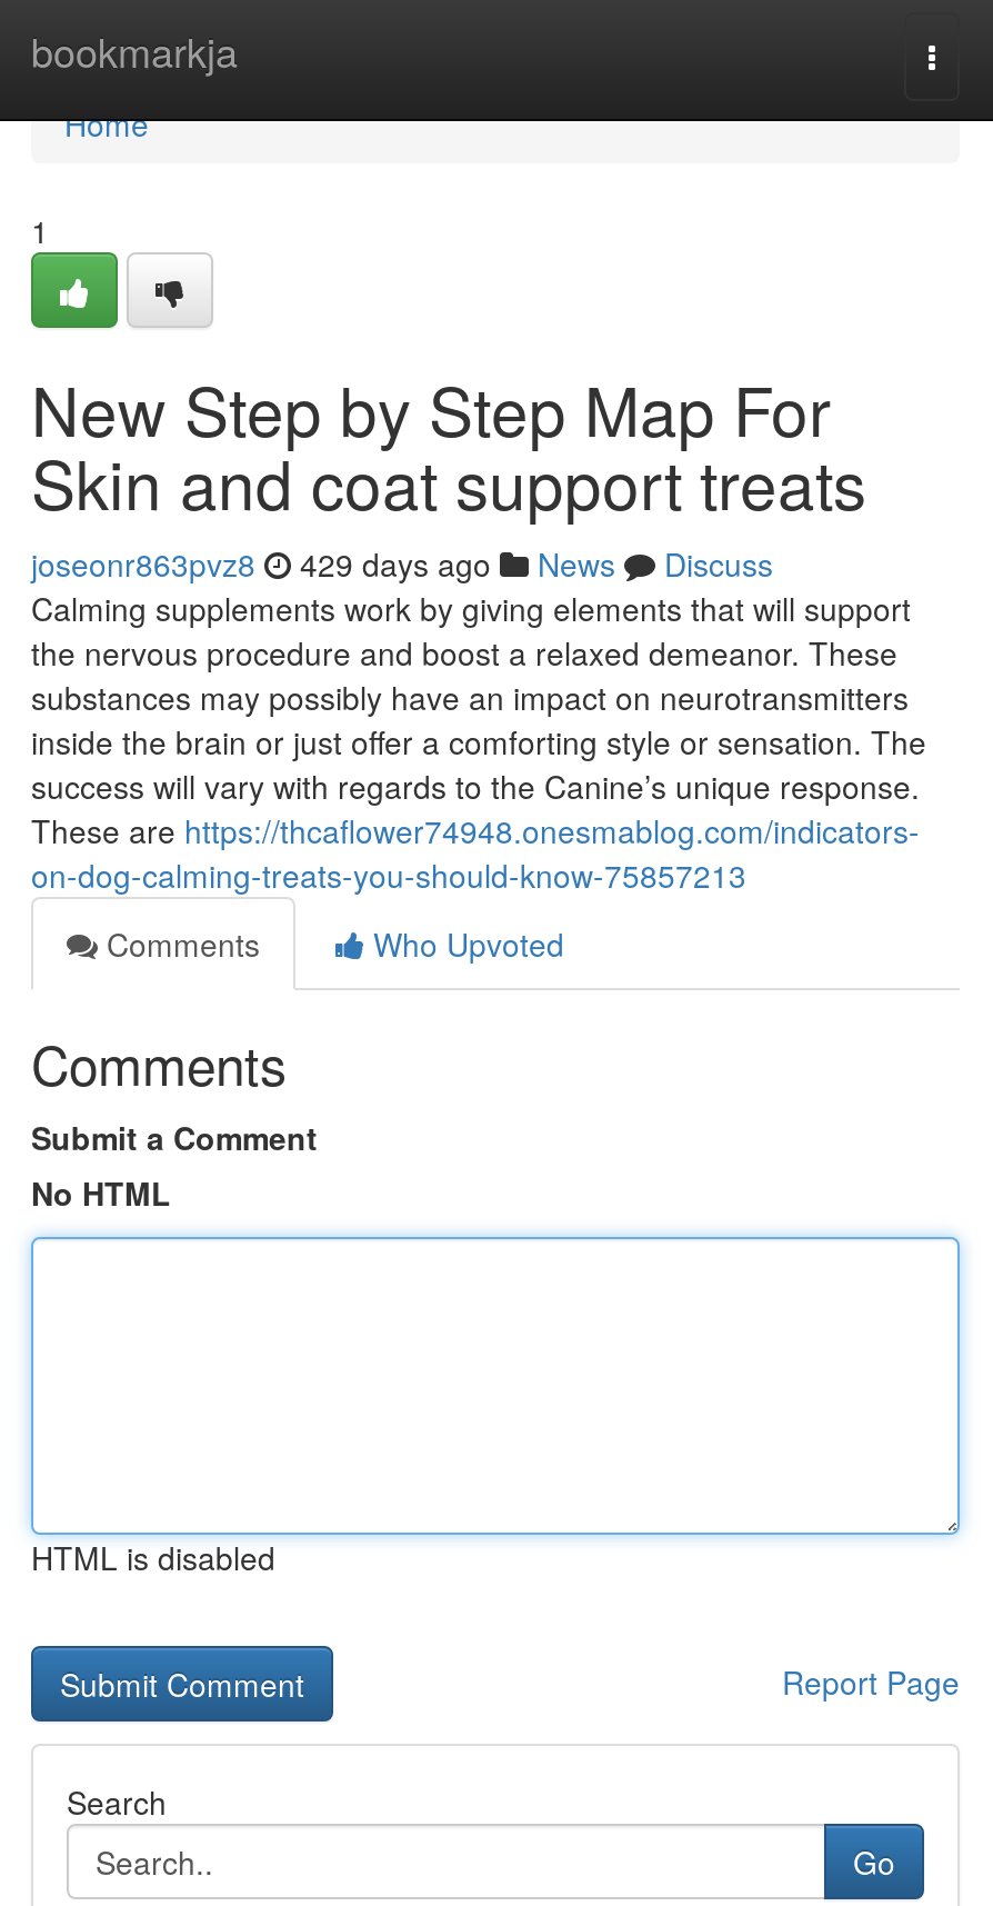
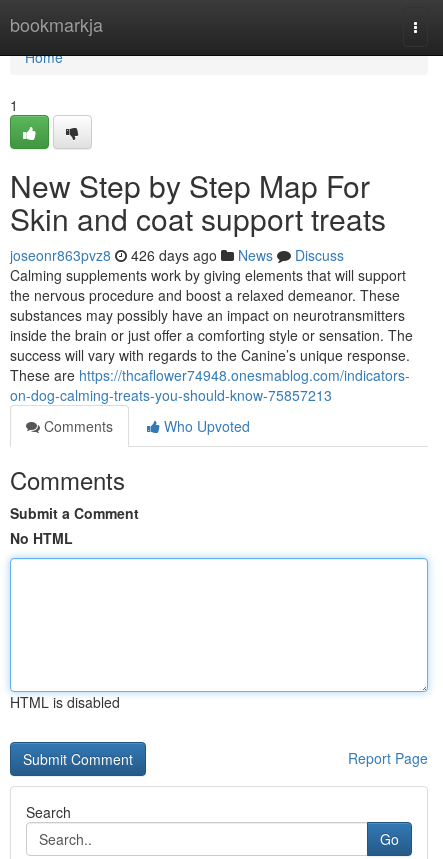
[31,541,773,586] joseonr863pvz8 429 days ago News Discuss -> [10,245,344,265] joseonr863pvz8 426 days ago News Discuss

